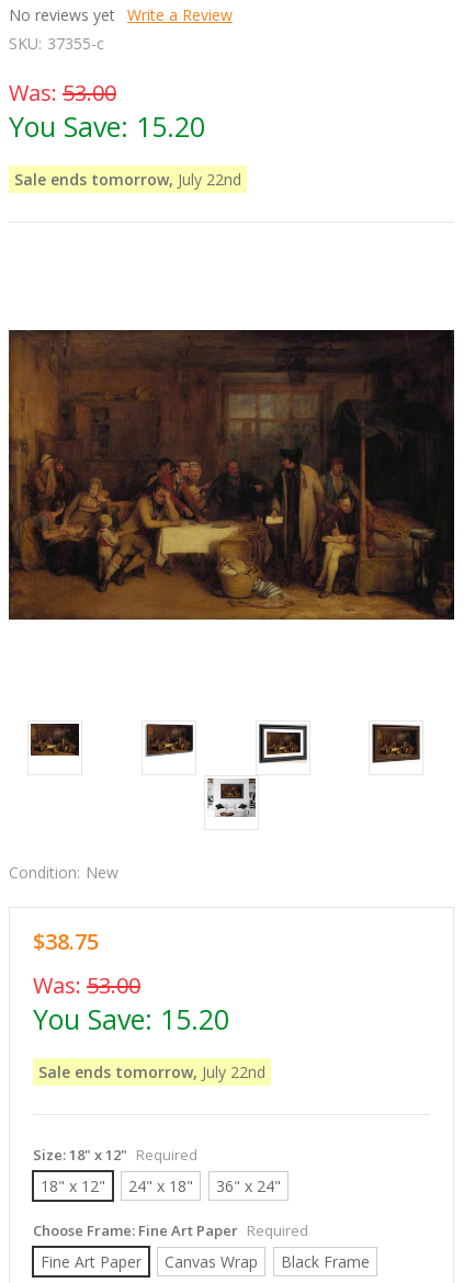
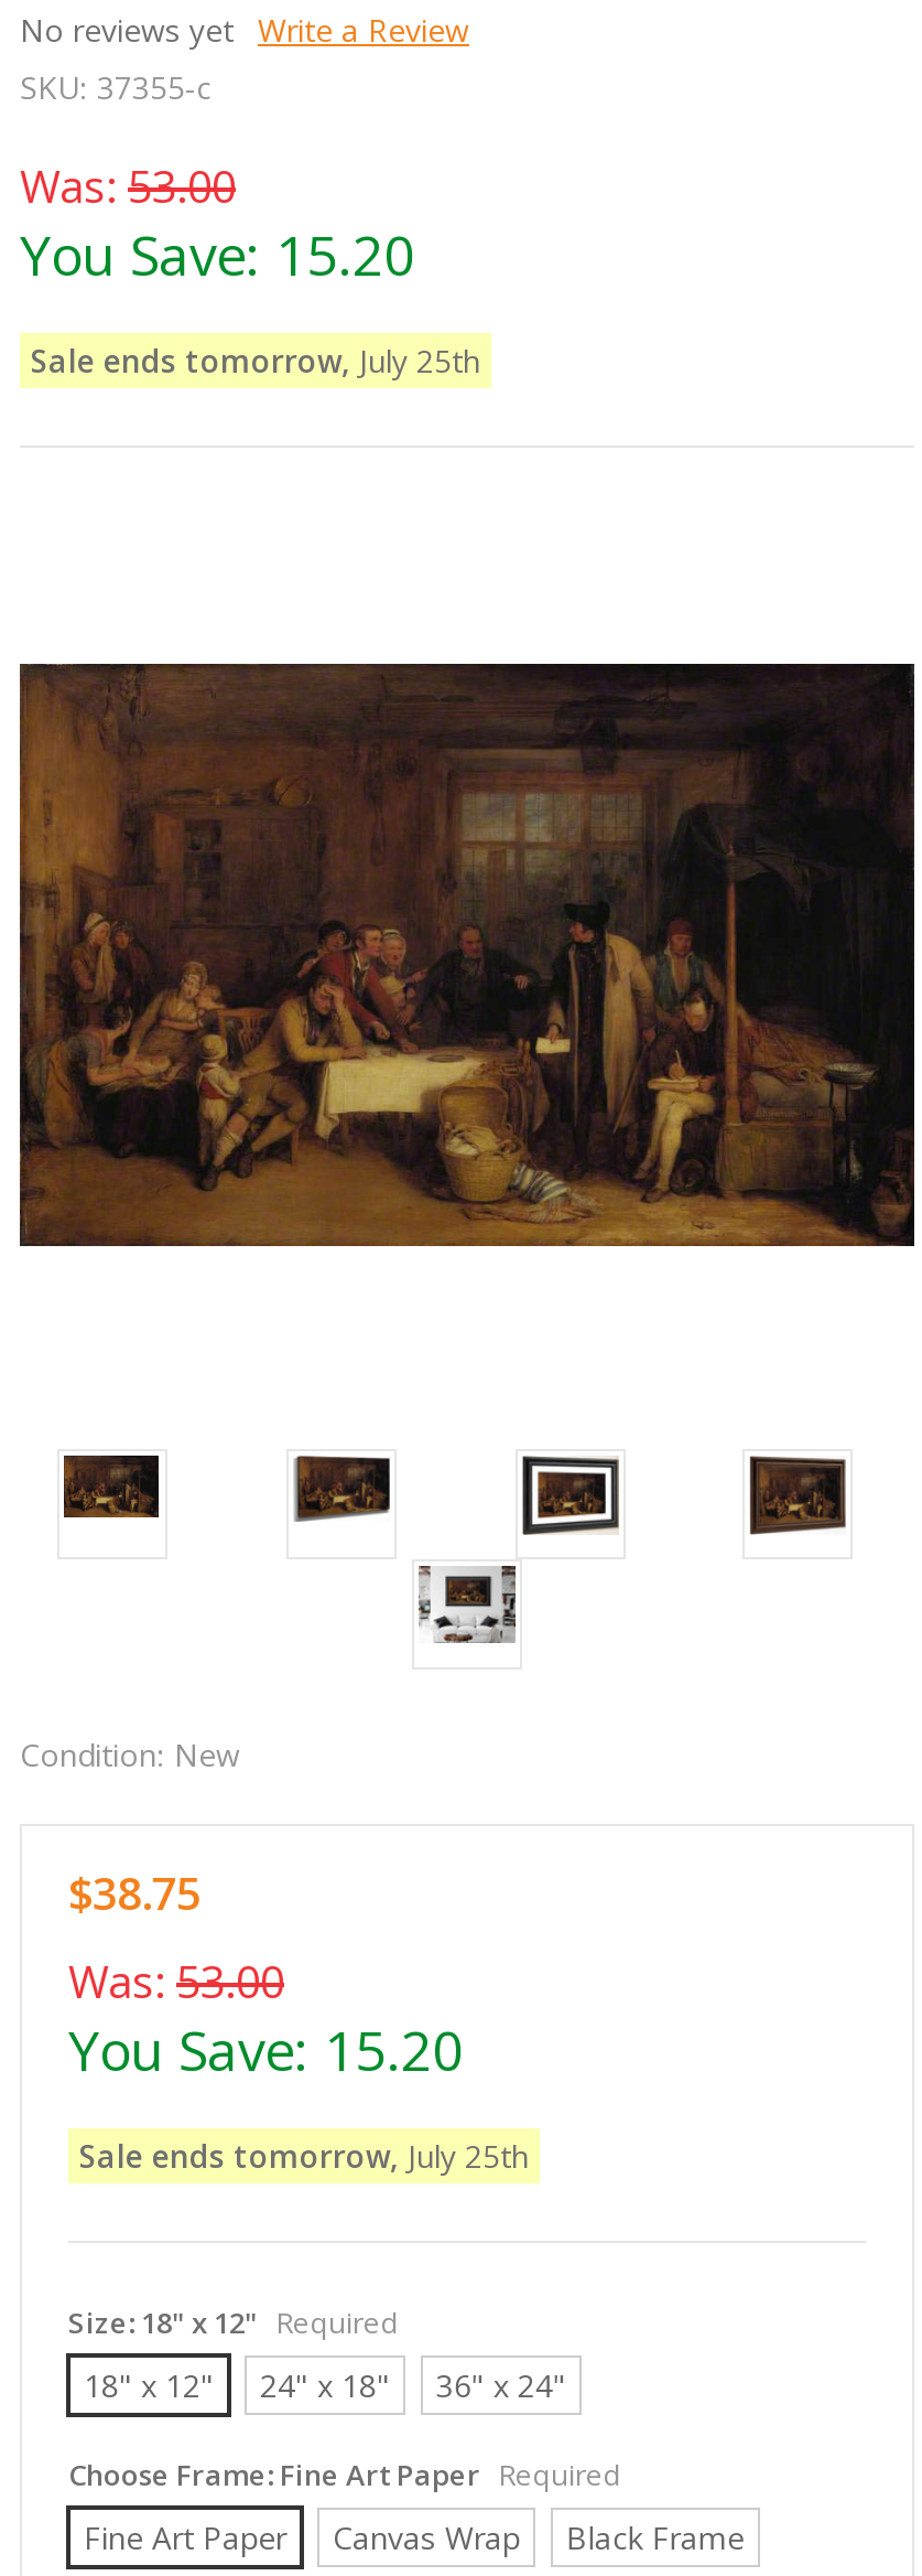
[14,169,241,190] Sale ends tomorrow, July 22nd -> [31,340,480,382] Sale ends tomorrow, July 25th
[38,1061,265,1082] Sale ends tomorrow, July 22nd -> [79,2135,529,2177] Sale ends tomorrow, July 25th

